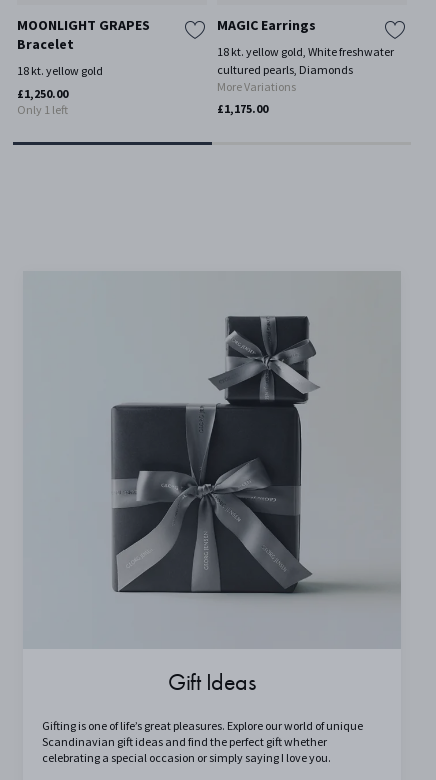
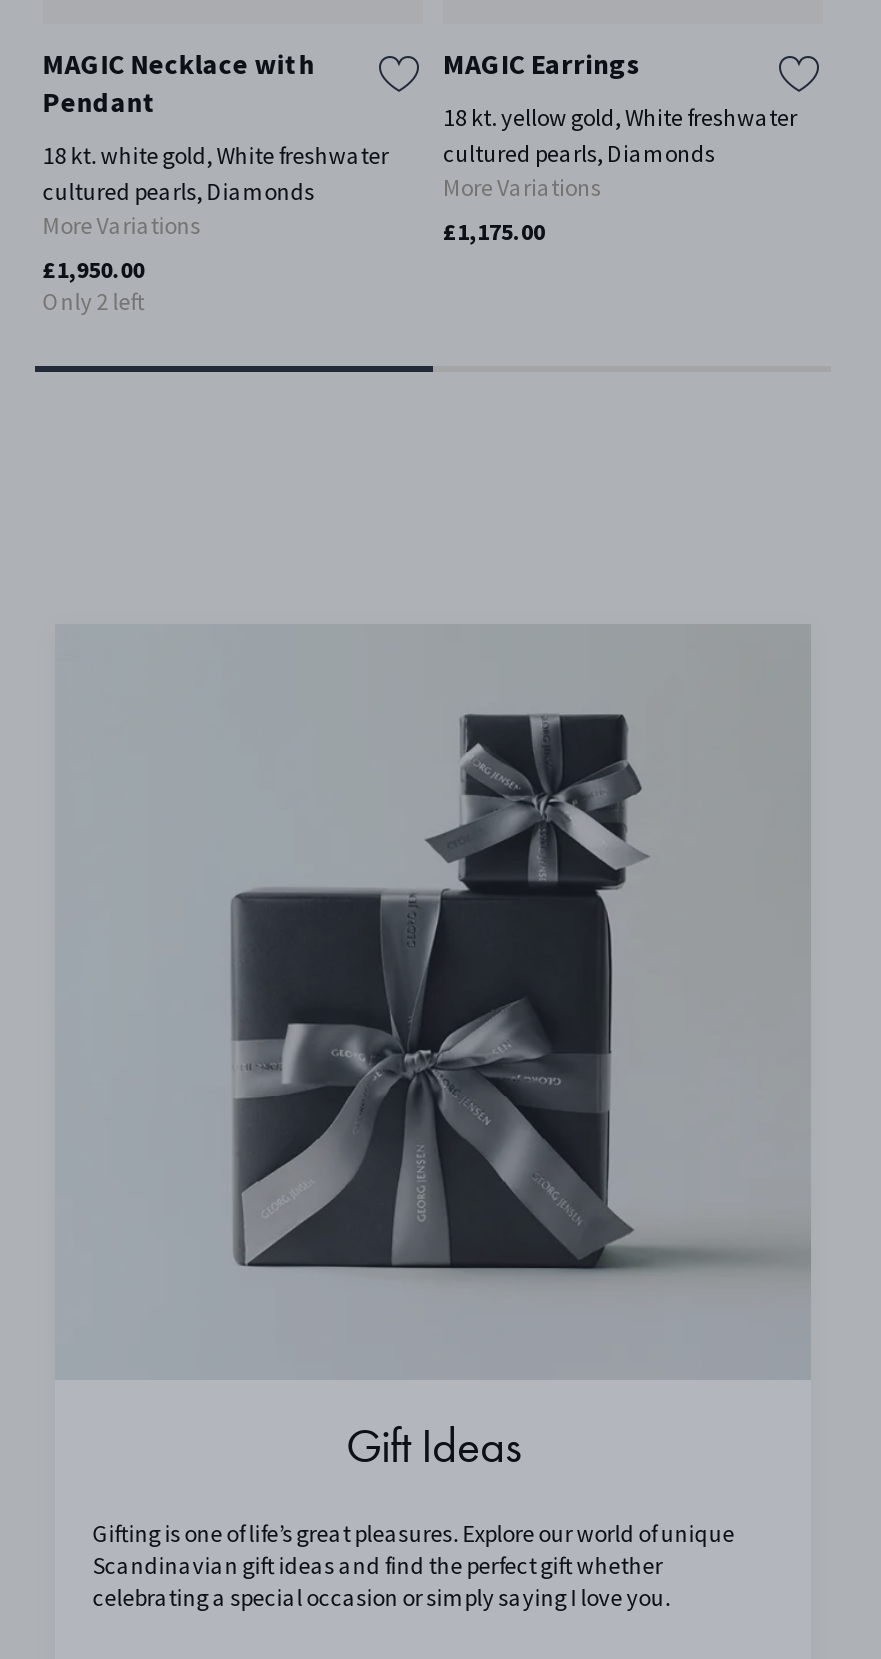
[17,16,150,54] MOONLIGHT GRAPES | Bracelet -> [42,46,314,122] MAGIC Necklace with | Pendant
[17,63,103,118] 18 kt. yellow gold | £1,250.00 | Only 1 left -> [42,140,388,318] 18 kt. white gold, White freshwater | cultured pearls, Diamonds | More Variations | £1,950.00 | Only 2 left

